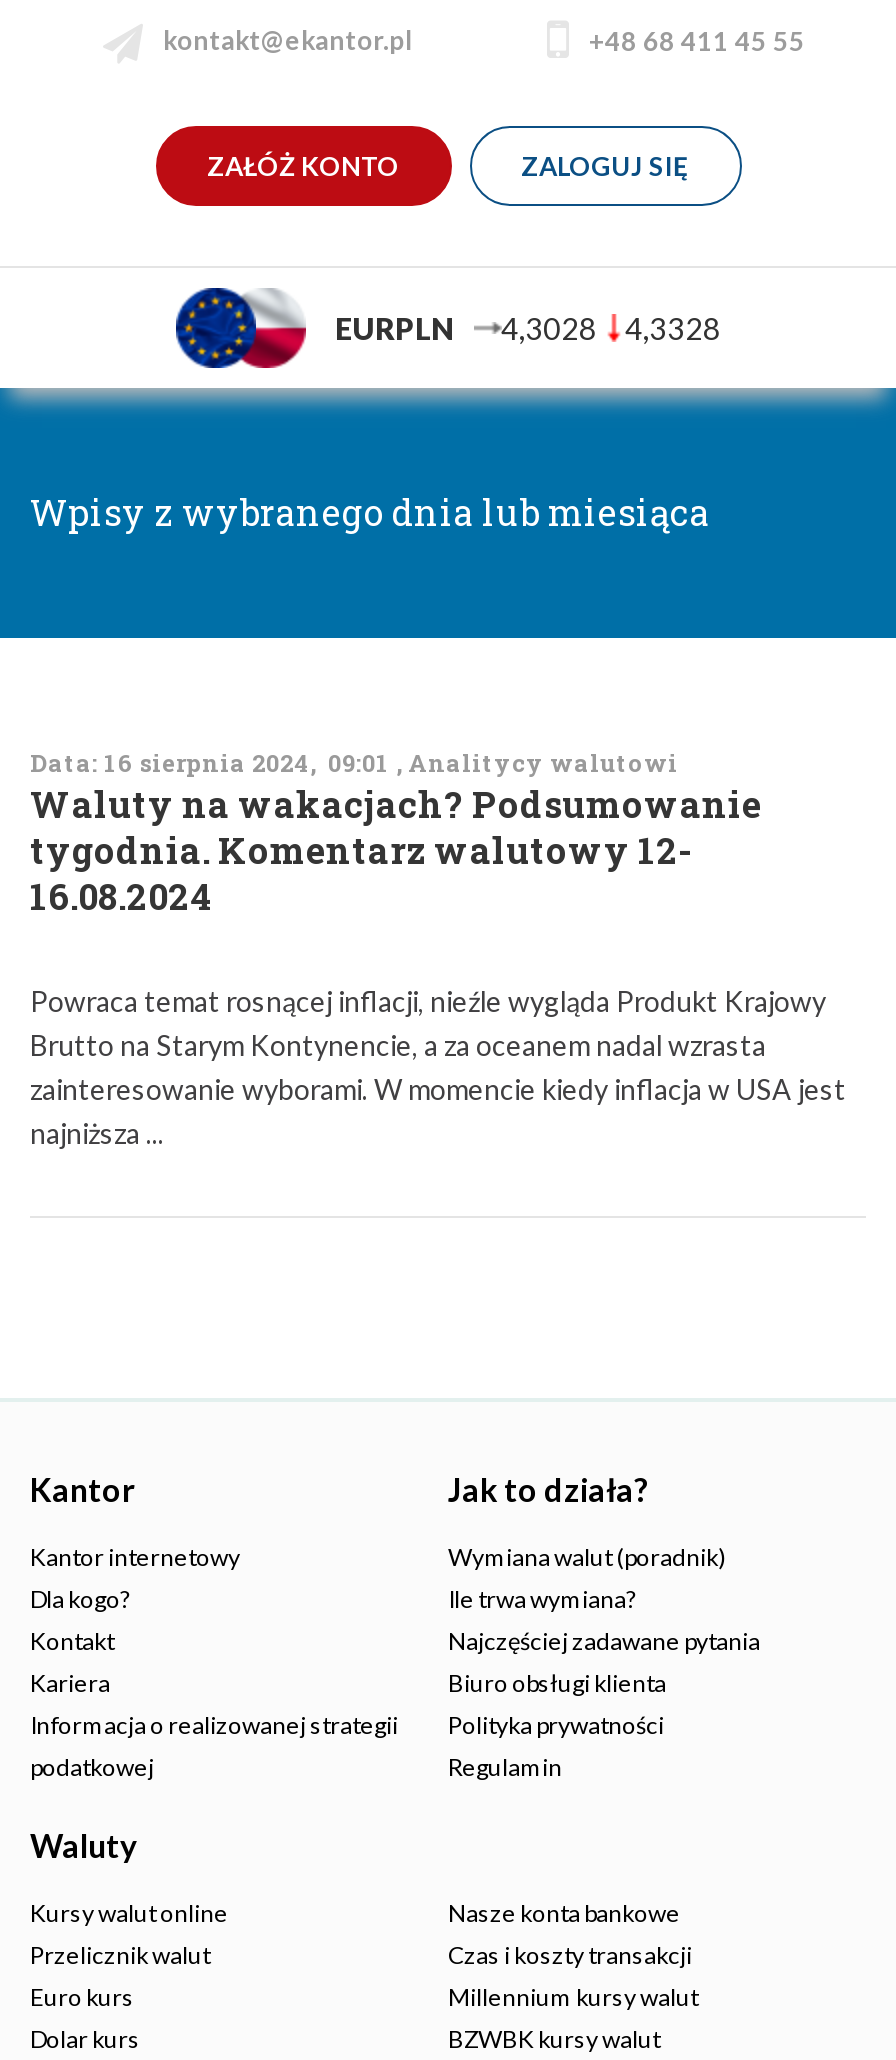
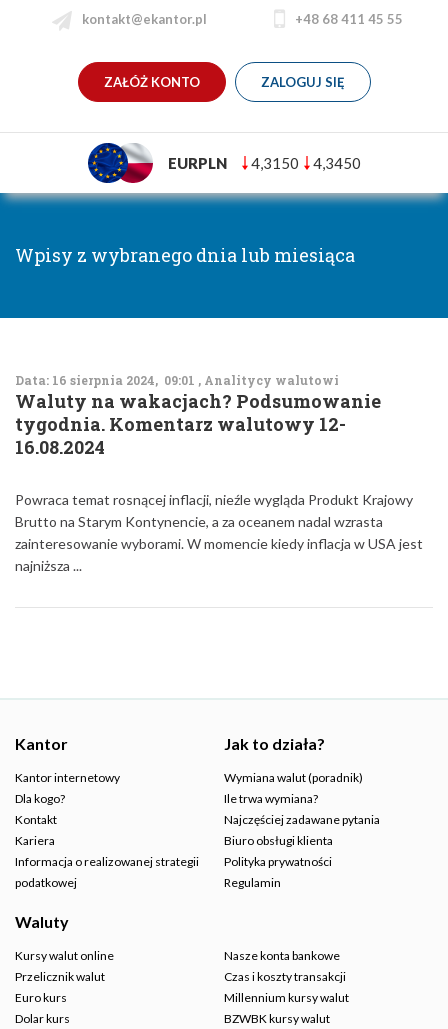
[501,310,597,346] 4,3028 -> [250,154,298,172] 4,3150
[625,310,721,346] 4,3328 -> [312,154,360,172] 4,3450

